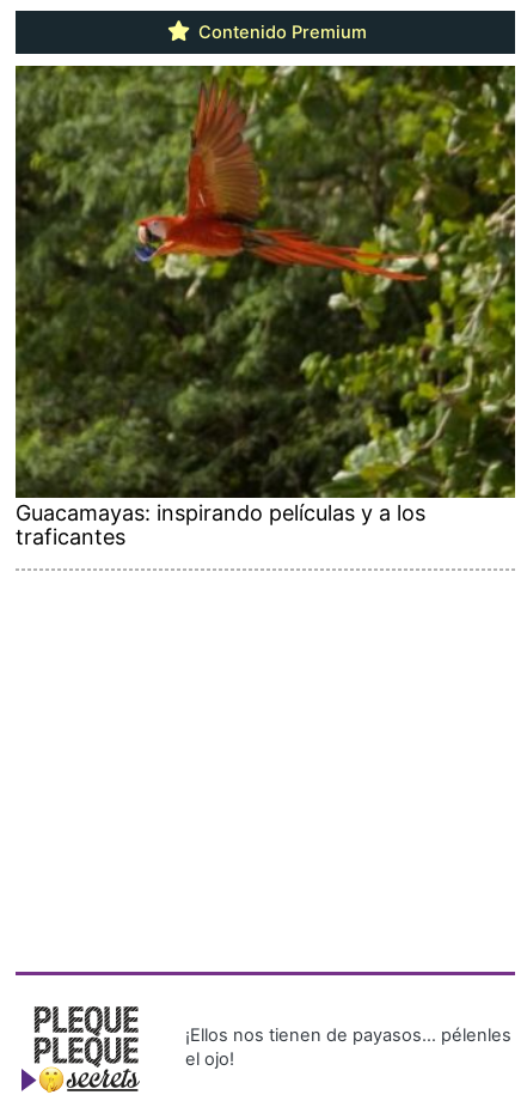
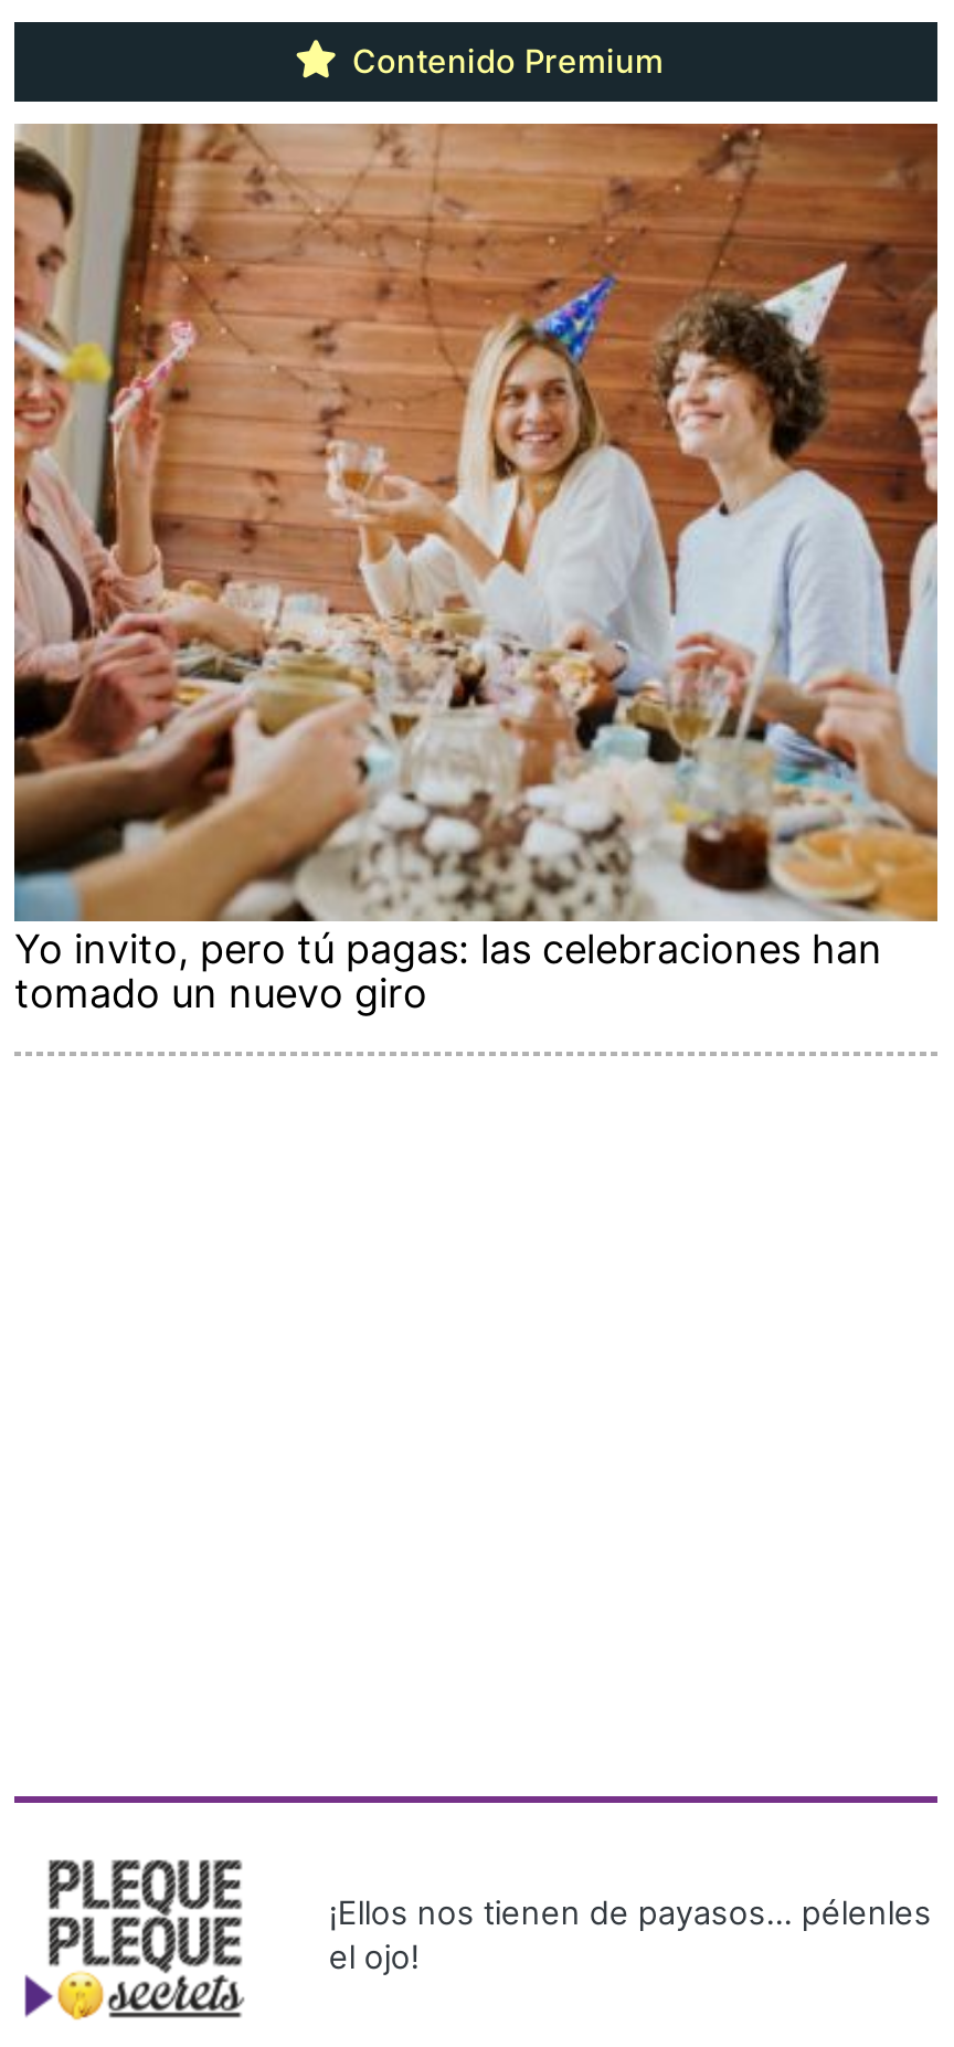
[14,65,516,550] [image] | Guacamayas: inspirando películas y a los | traficantes -> [12,122,940,1017] [image] | Yo invito, pero tú pagas: las celebraciones han | tomado un nuevo giro

